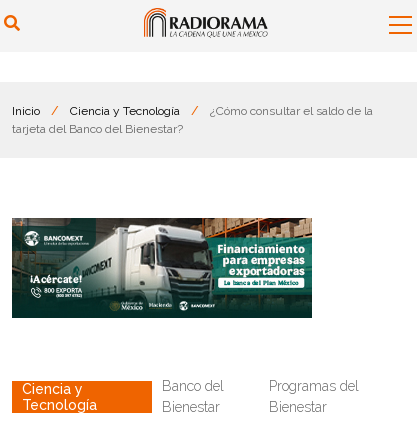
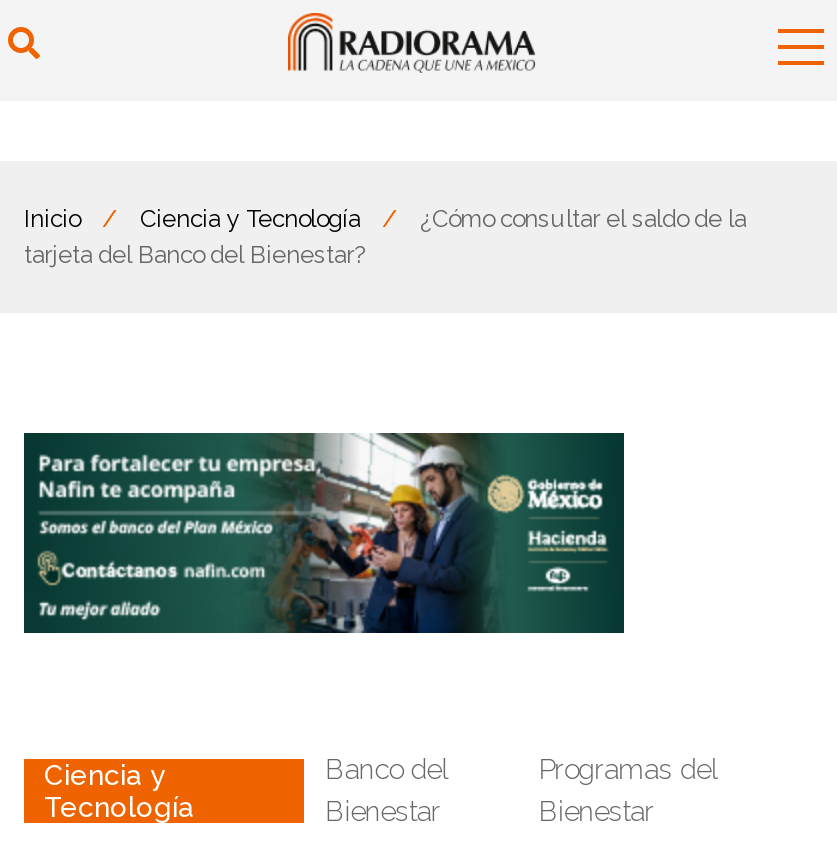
[11,217,313,318] [image] -> [22,431,626,633] [image]

